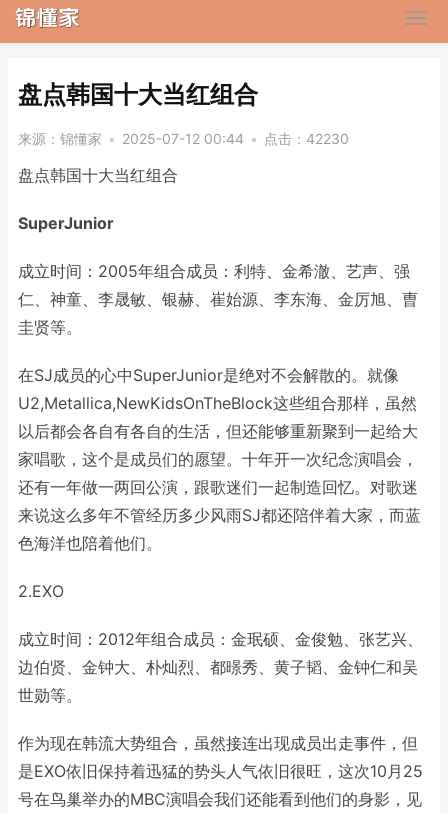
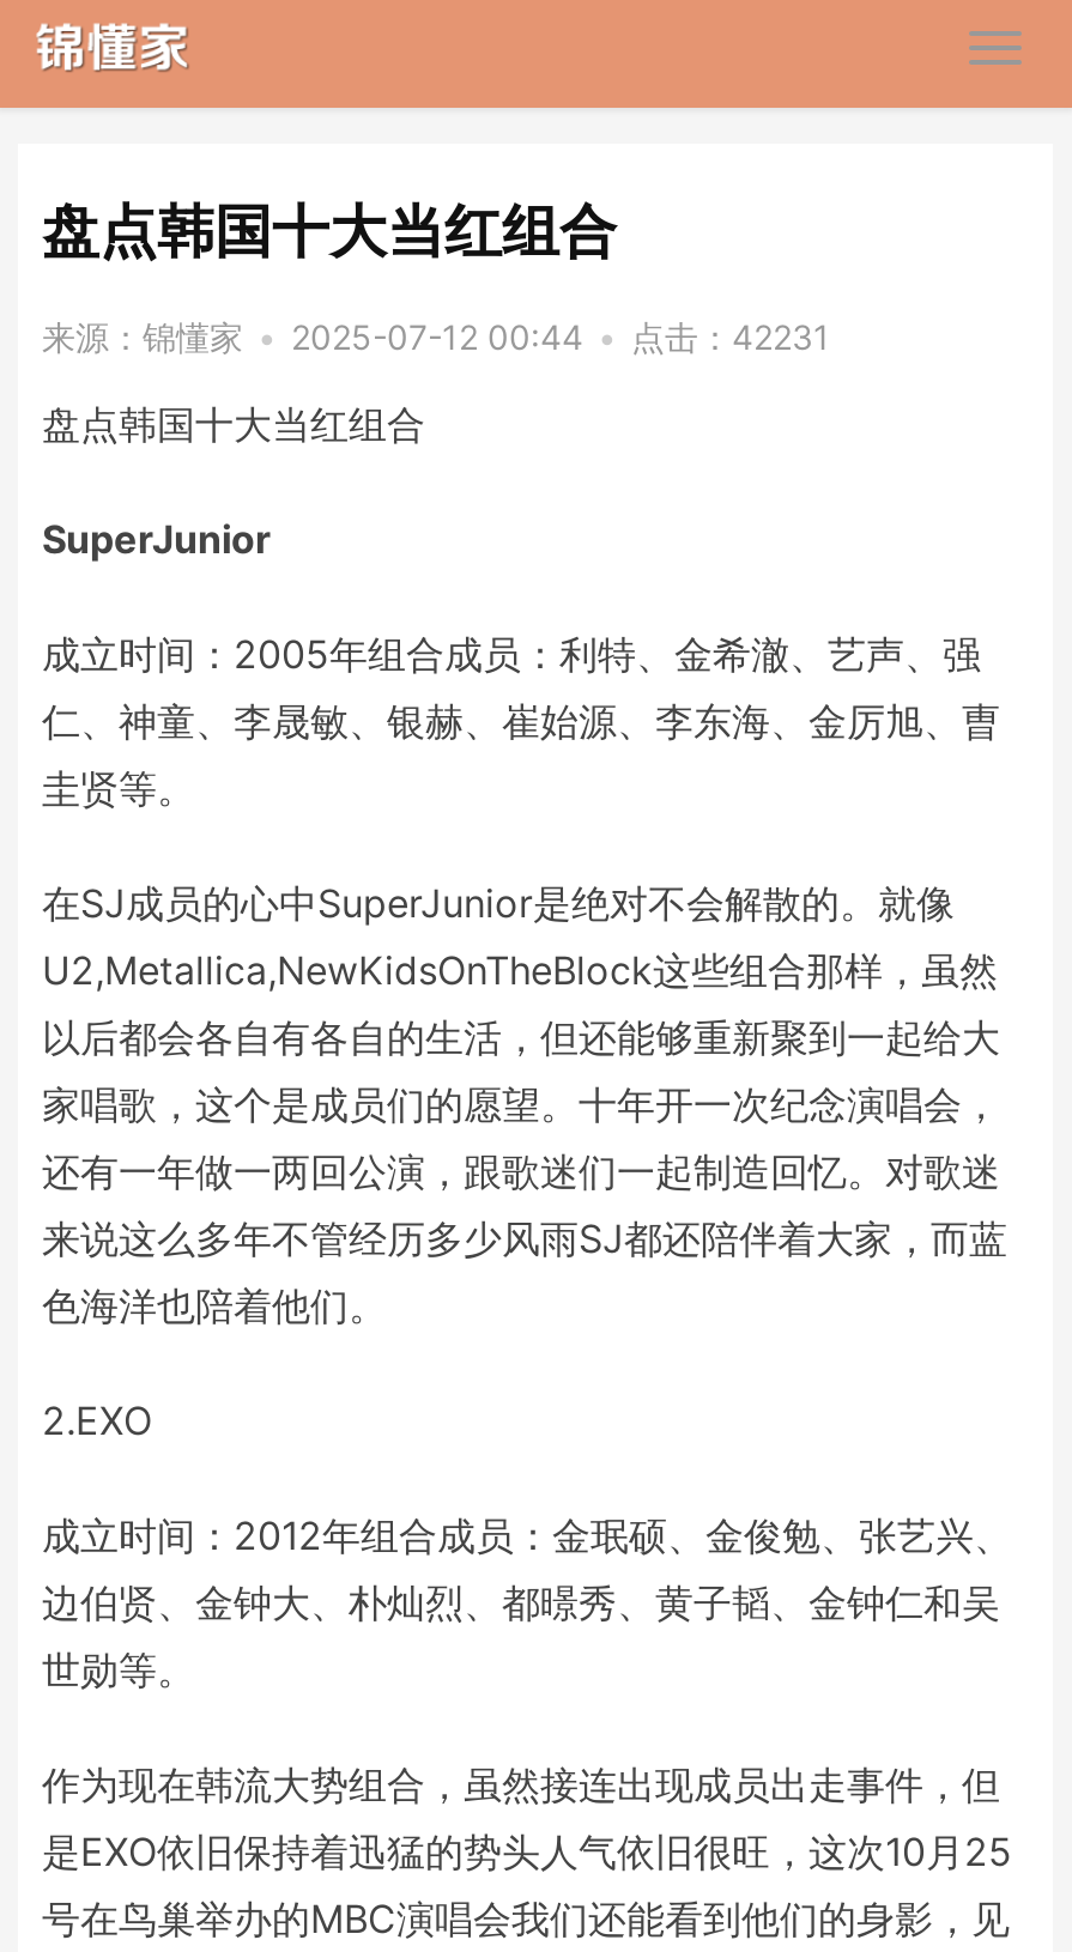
[18,130,349,147] 来源：锦懂家 • 2025-07-12 00:44 • 点击：42230 -> [42,316,830,357] 来源：锦懂家 • 2025-07-12 00:44 • 点击：42231

